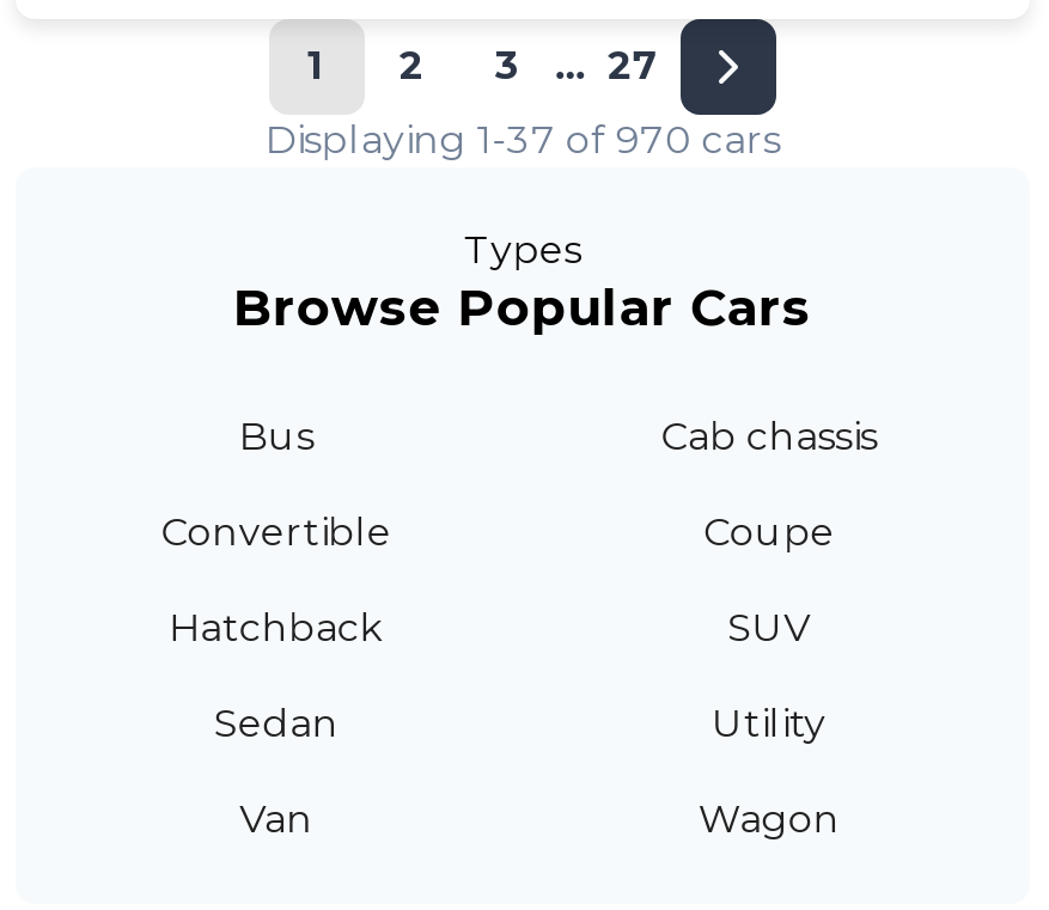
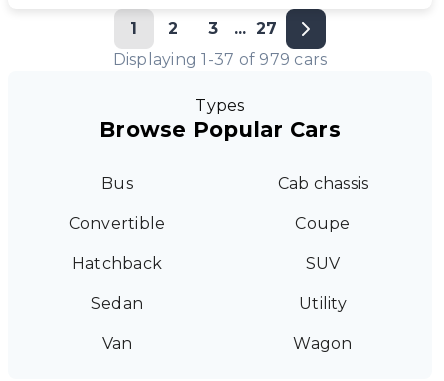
[265,117,781,163] Displaying 1-37 of 970 cars -> [113,50,327,69] Displaying 1-37 of 979 cars

